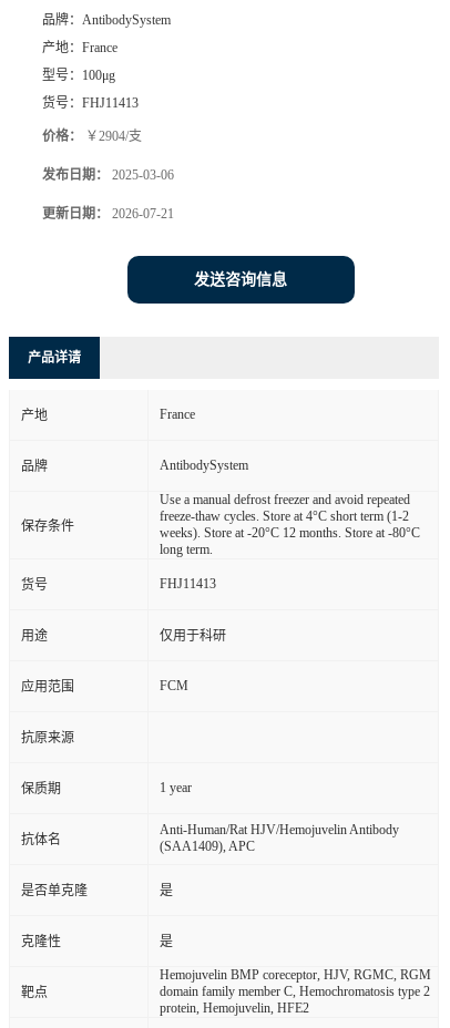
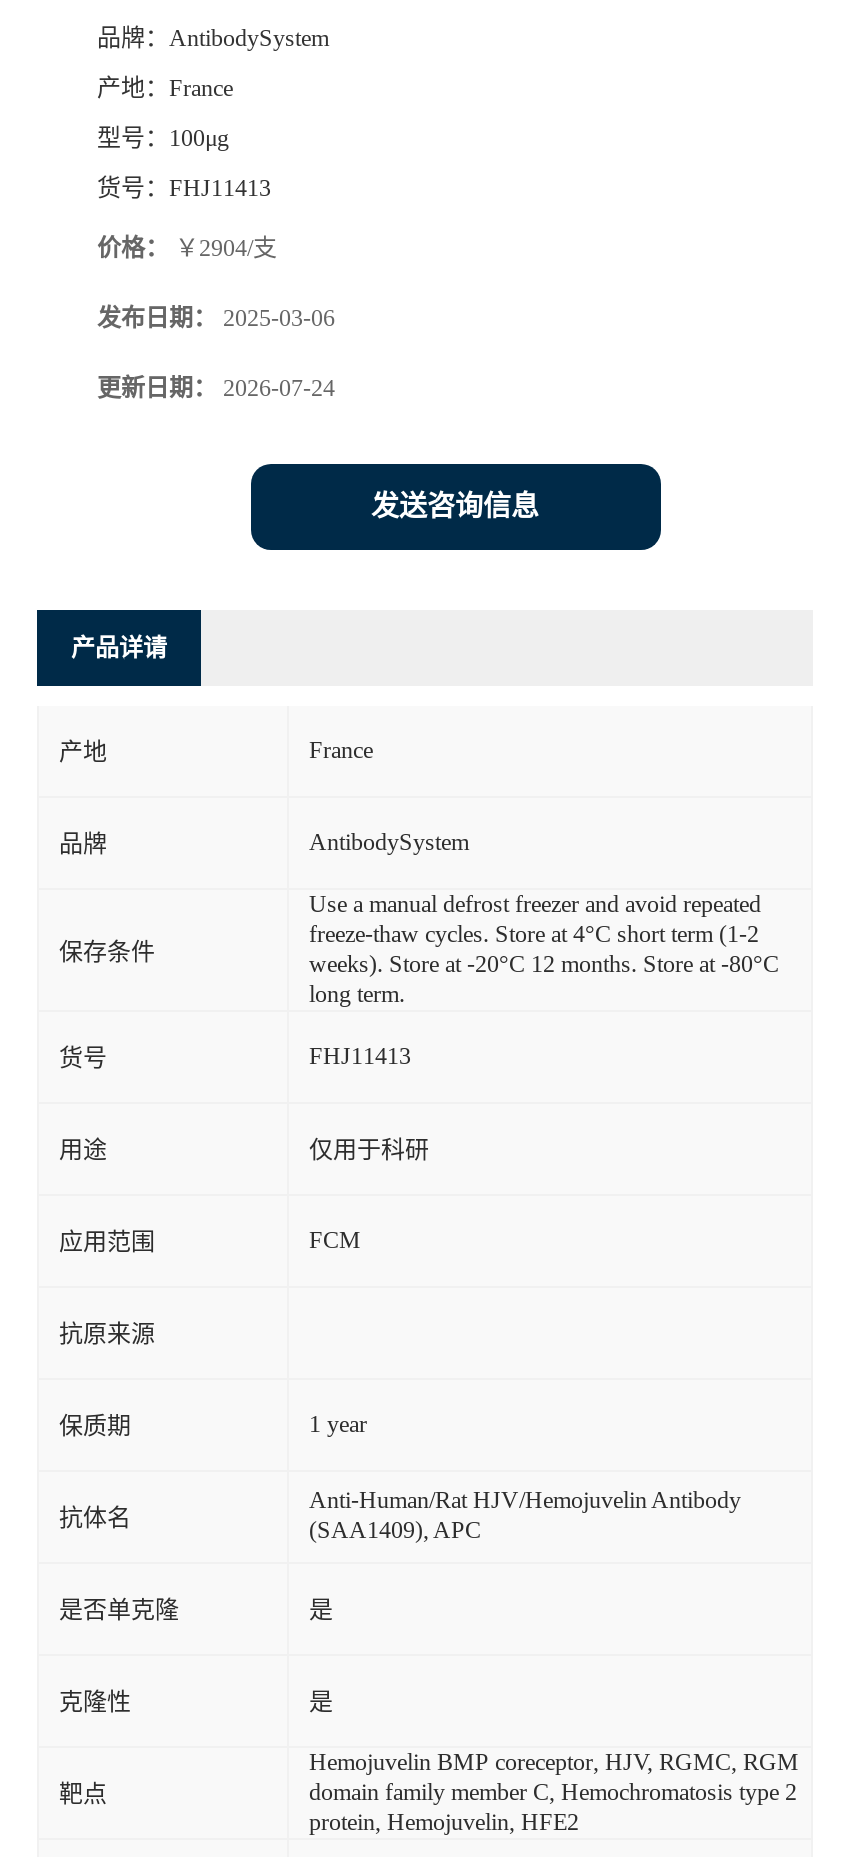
[42,206,174,222] 更新日期：2026-07-21 -> [97,375,335,403] 更新日期：2026-07-24

